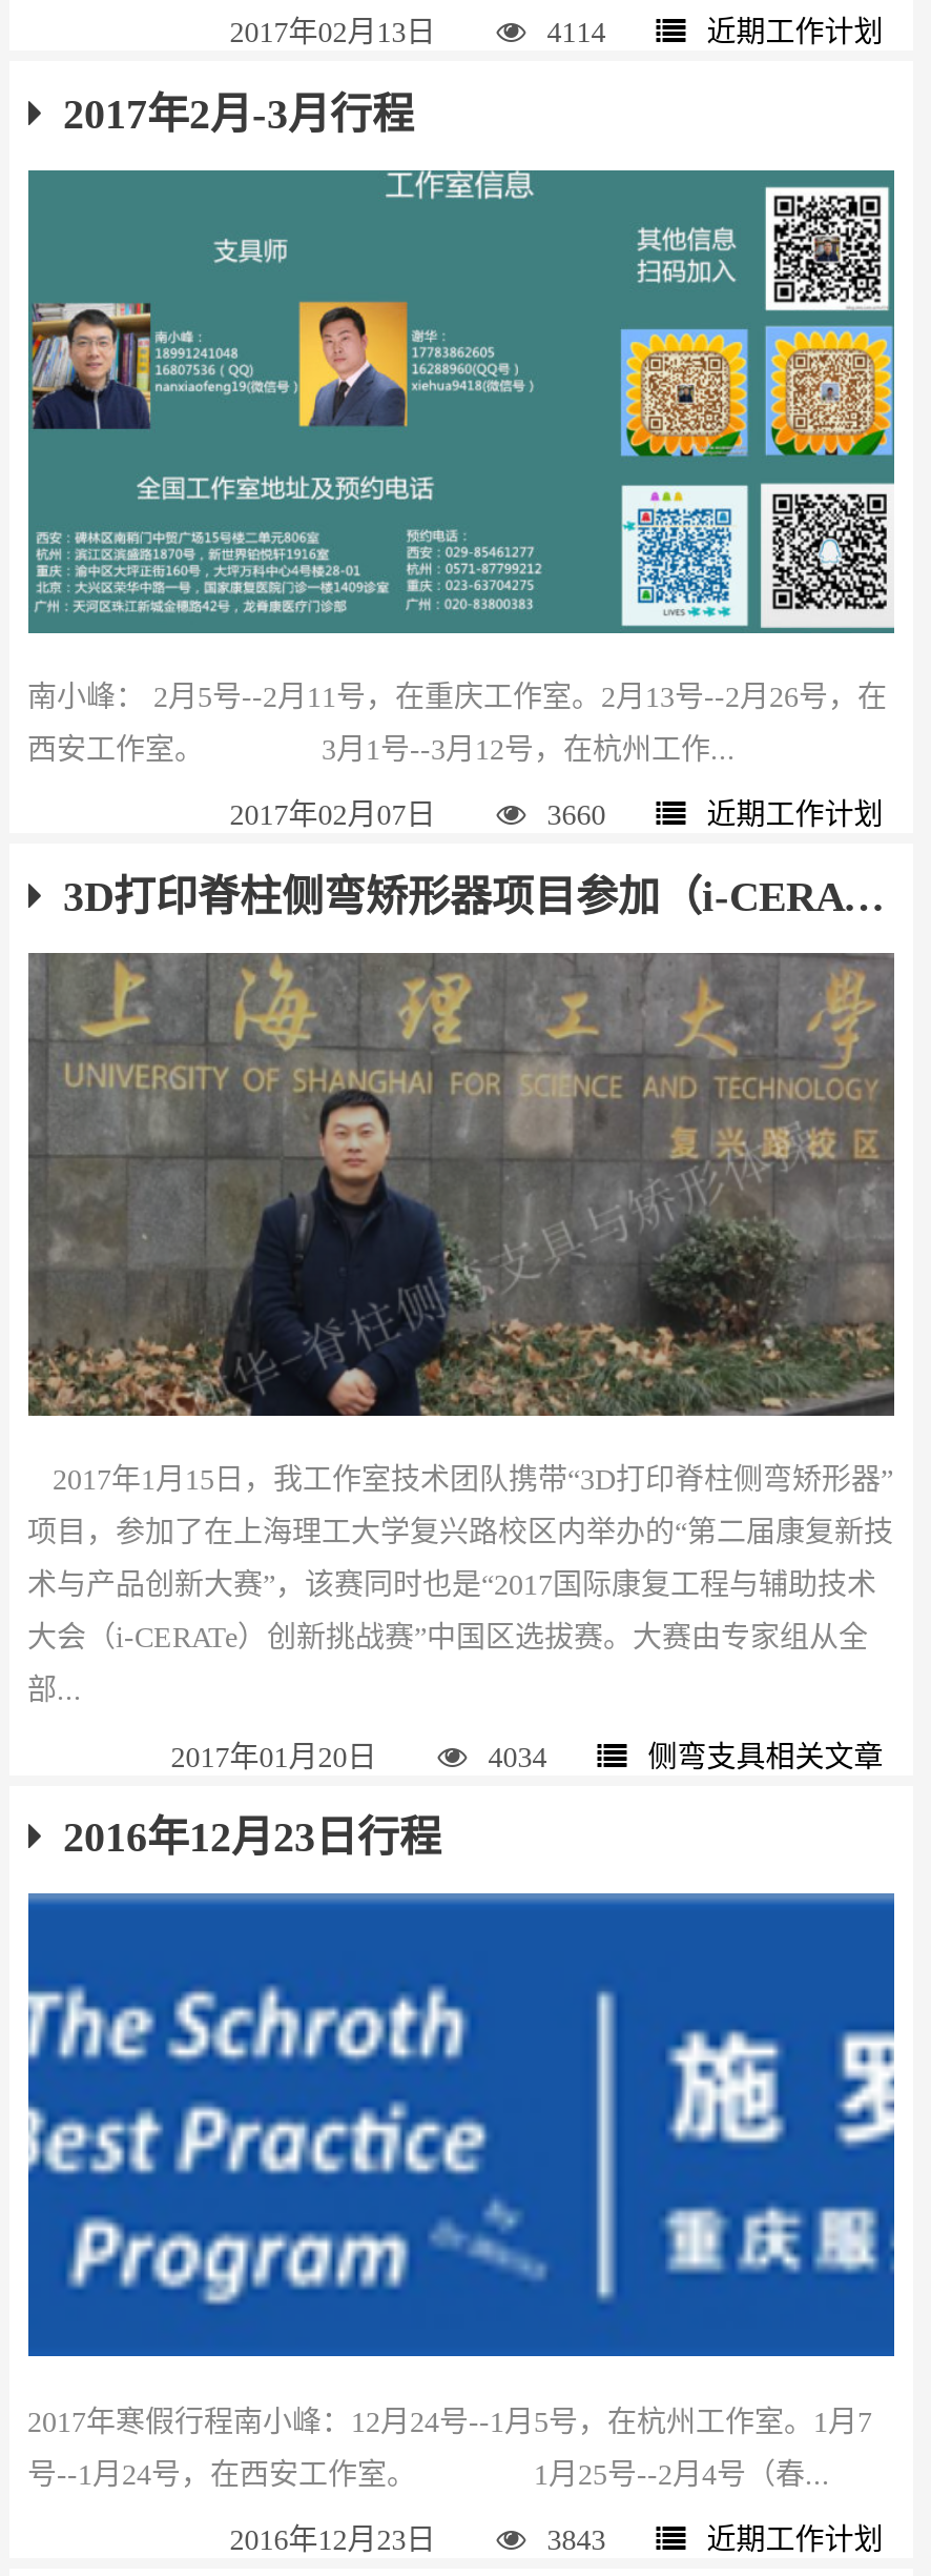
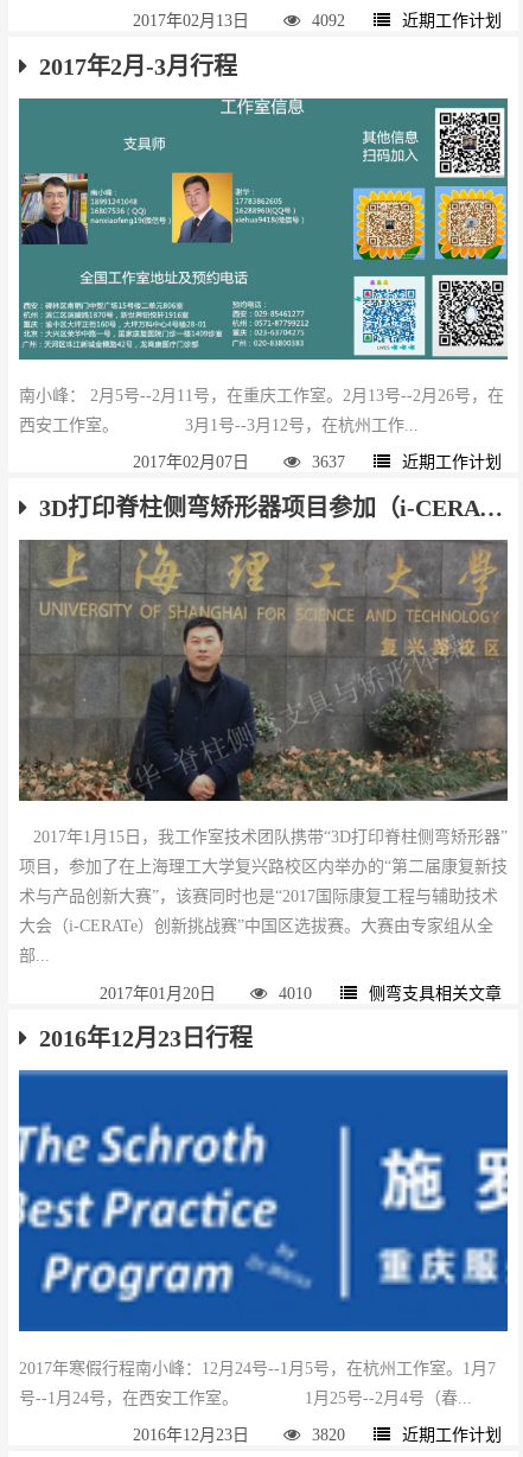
[547,17,606,49] 4114 -> [312,12,345,30] 4092
[547,800,606,832] 3660 -> [312,454,345,472] 3637
[488,1741,547,1773] 4034 -> [278,984,312,1002] 4010
[547,2524,606,2556] 3843 -> [312,1426,345,1444] 3820

